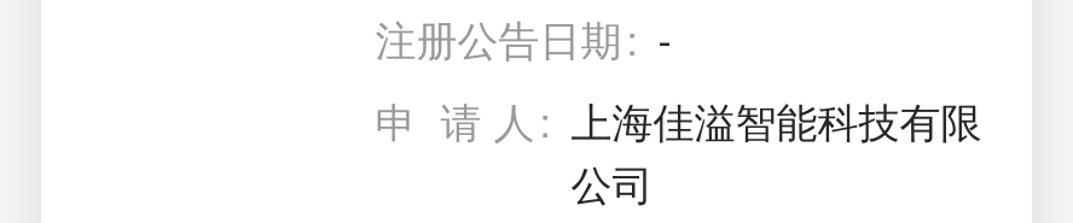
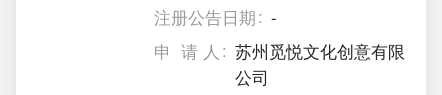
[571,92,982,150] 上海佳溢智能科技有限 -> [235,39,405,63] 苏州觅悦文化创意有限

